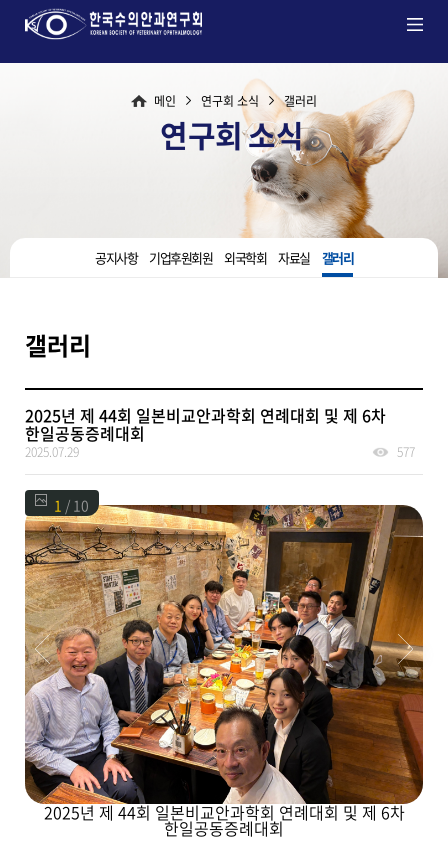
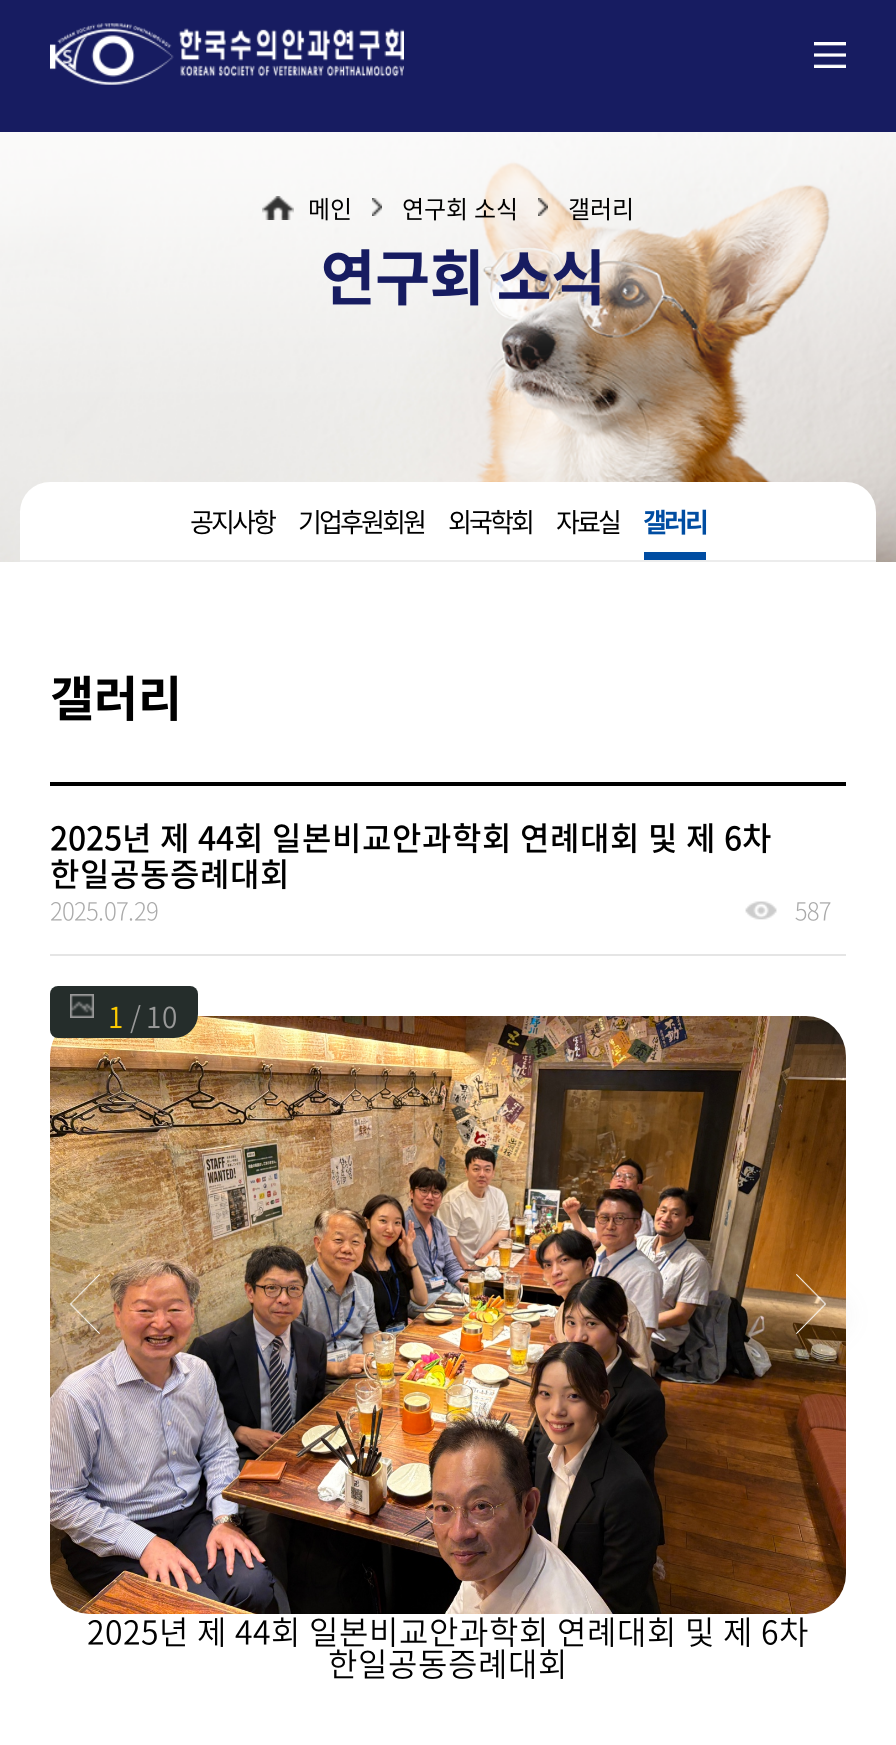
[397,443,415,461] 577 -> [795,892,831,928] 587

